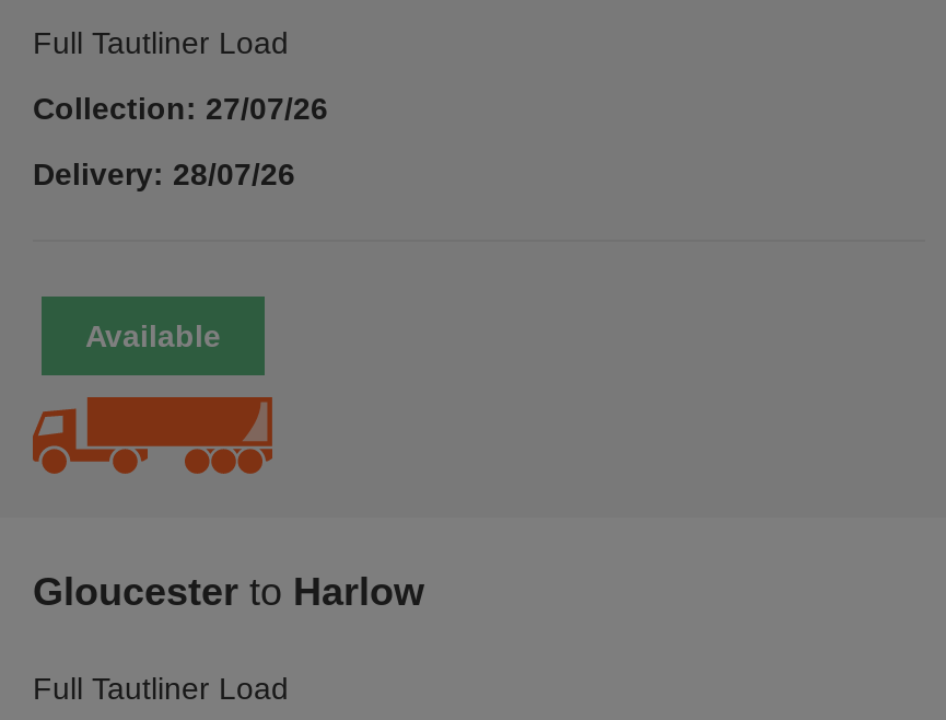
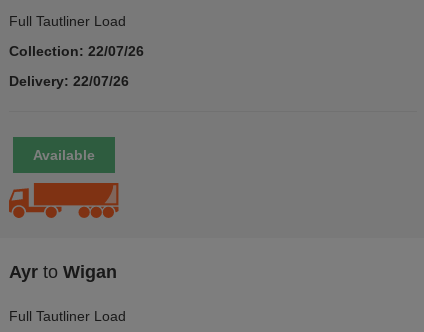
[33,90,328,125] Collection: 27/07/26 -> [9,42,144,58] Collection: 22/07/26
[33,155,295,190] Delivery: 28/07/26 -> [9,72,129,88] Delivery: 22/07/26
[33,570,424,614] Gloucester to Harlow -> [9,262,117,282] Ayr to Wigan

